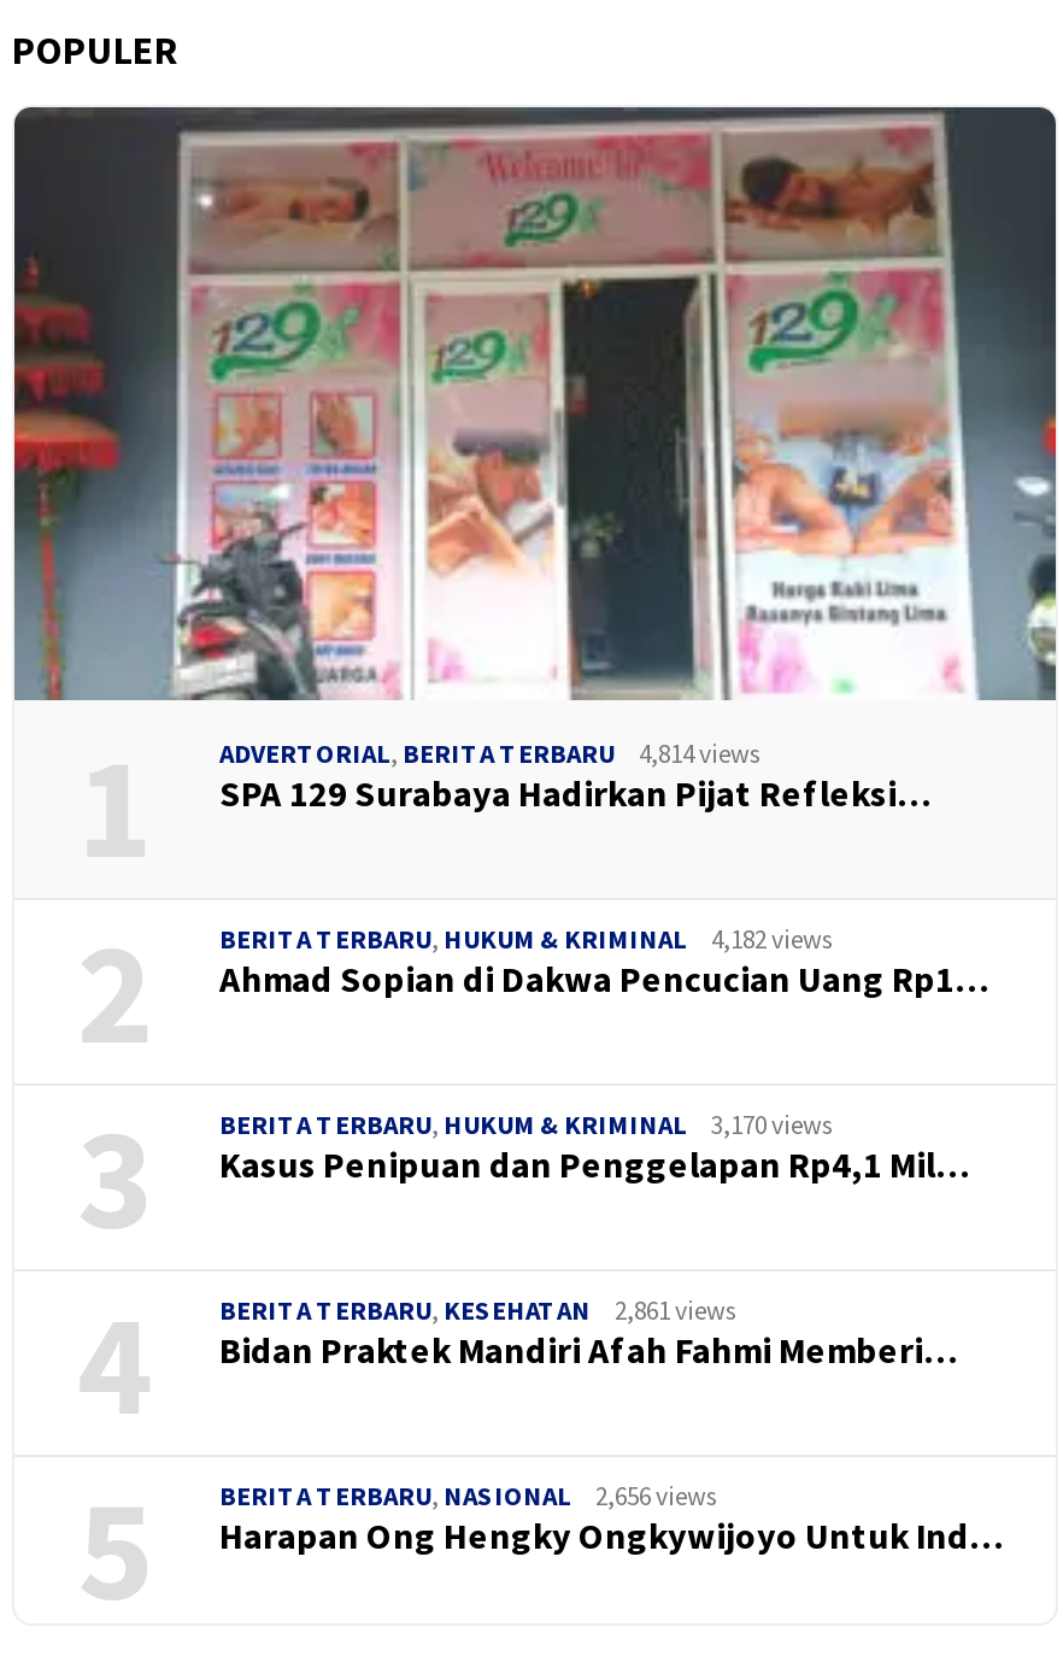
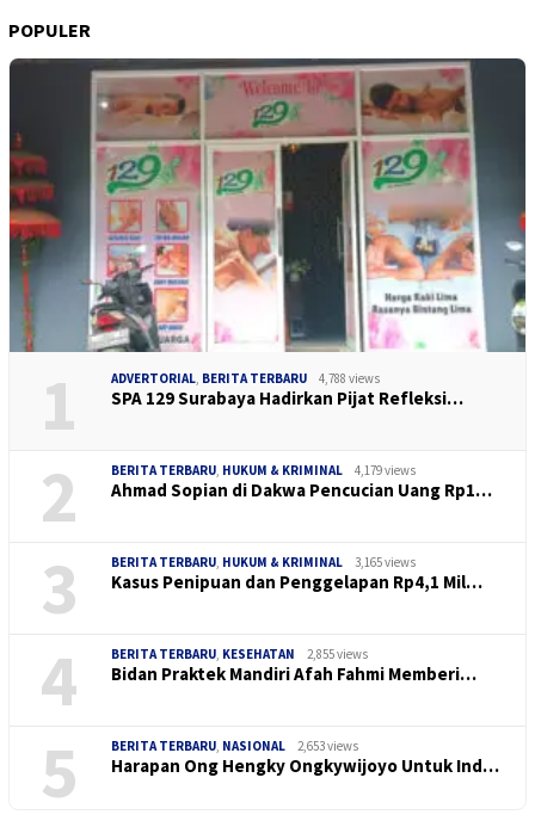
[219,736,762,770] ADVERTORIAL, BERITA TERBARU 4,814 views -> [111,370,380,387] ADVERTORIAL, BERITA TERBARU 4,788 views
[219,922,834,955] BERITA TERBARU, HUKUM & KRIMINAL 4,182 views -> [111,462,416,478] BERITA TERBARU, HUKUM & KRIMINAL 4,179 views
[219,1107,834,1141] BERITA TERBARU, HUKUM & KRIMINAL 3,170 views -> [111,554,416,570] BERITA TERBARU, HUKUM & KRIMINAL 3,165 views
[219,1293,738,1327] BERITA TERBARU, KESEHATAN 2,861 views -> [111,645,368,662] BERITA TERBARU, KESEHATAN 2,855 views
[219,1479,718,1512] BERITA TERBARU, NASIONAL 2,656 views -> [111,737,358,754] BERITA TERBARU, NASIONAL 2,653 views

